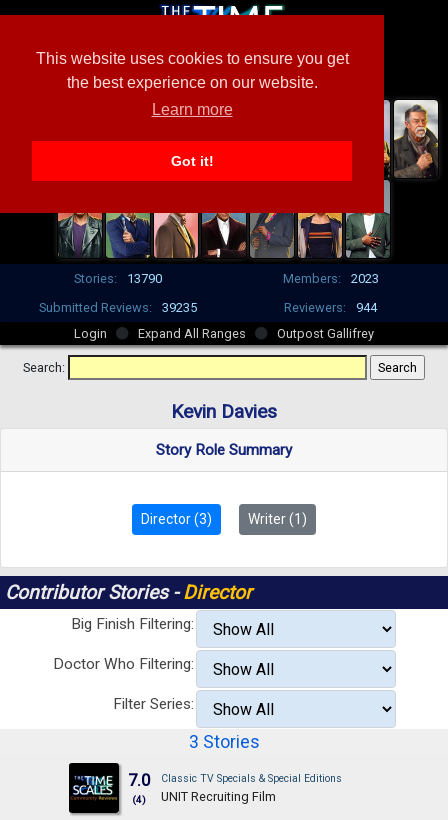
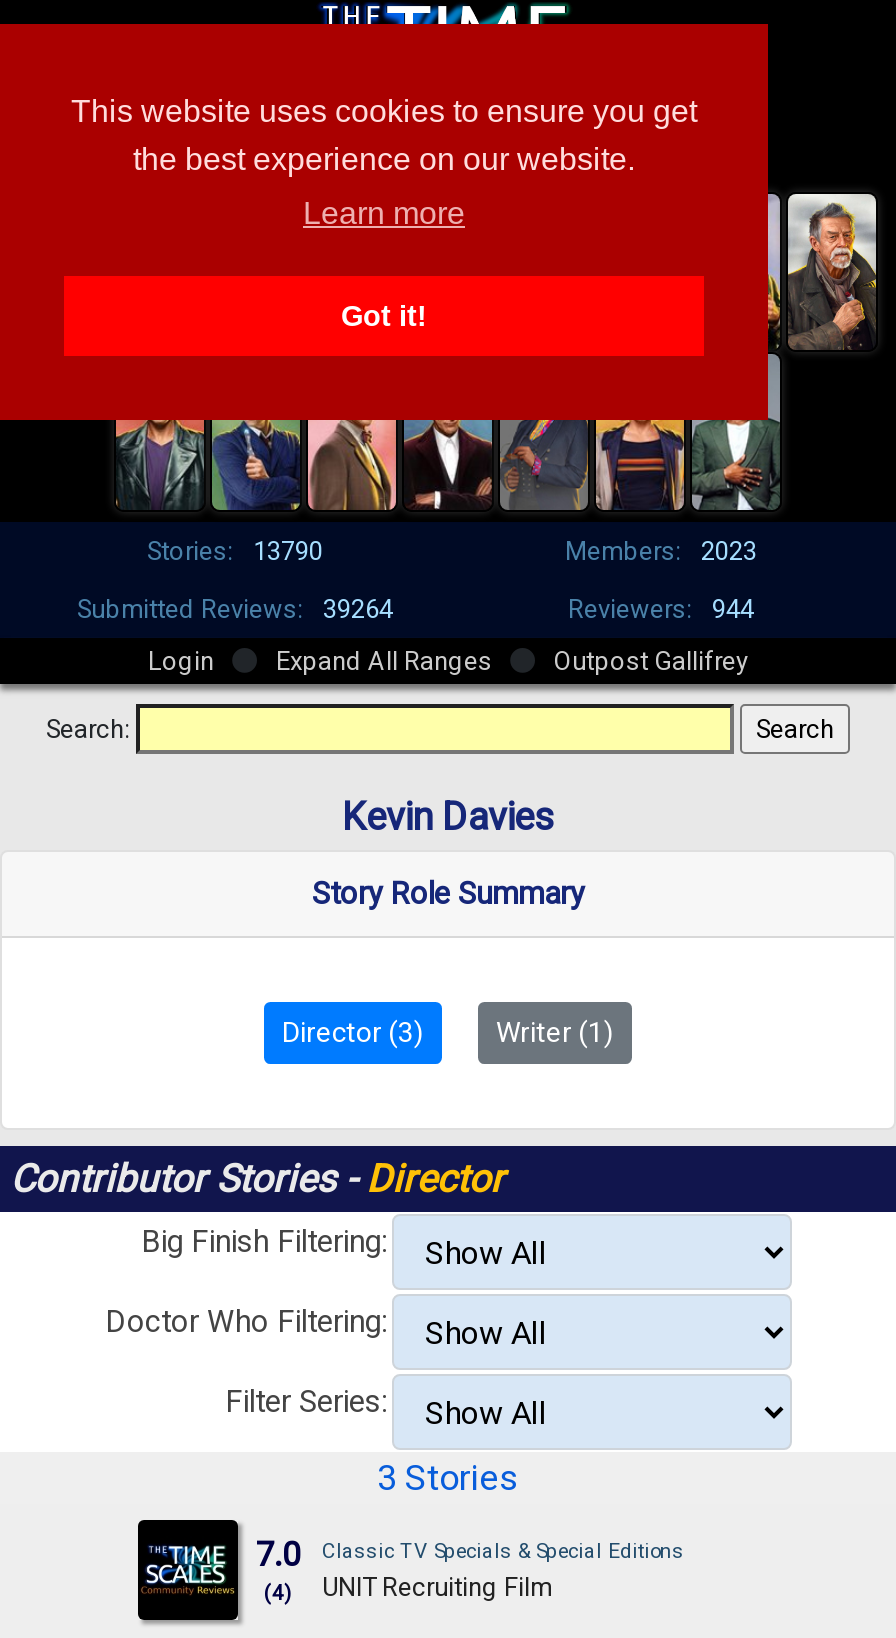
[38,300,196,315] Submitted Reviews: 39235 -> [77,594,393,624] Submitted Reviews: 39264

